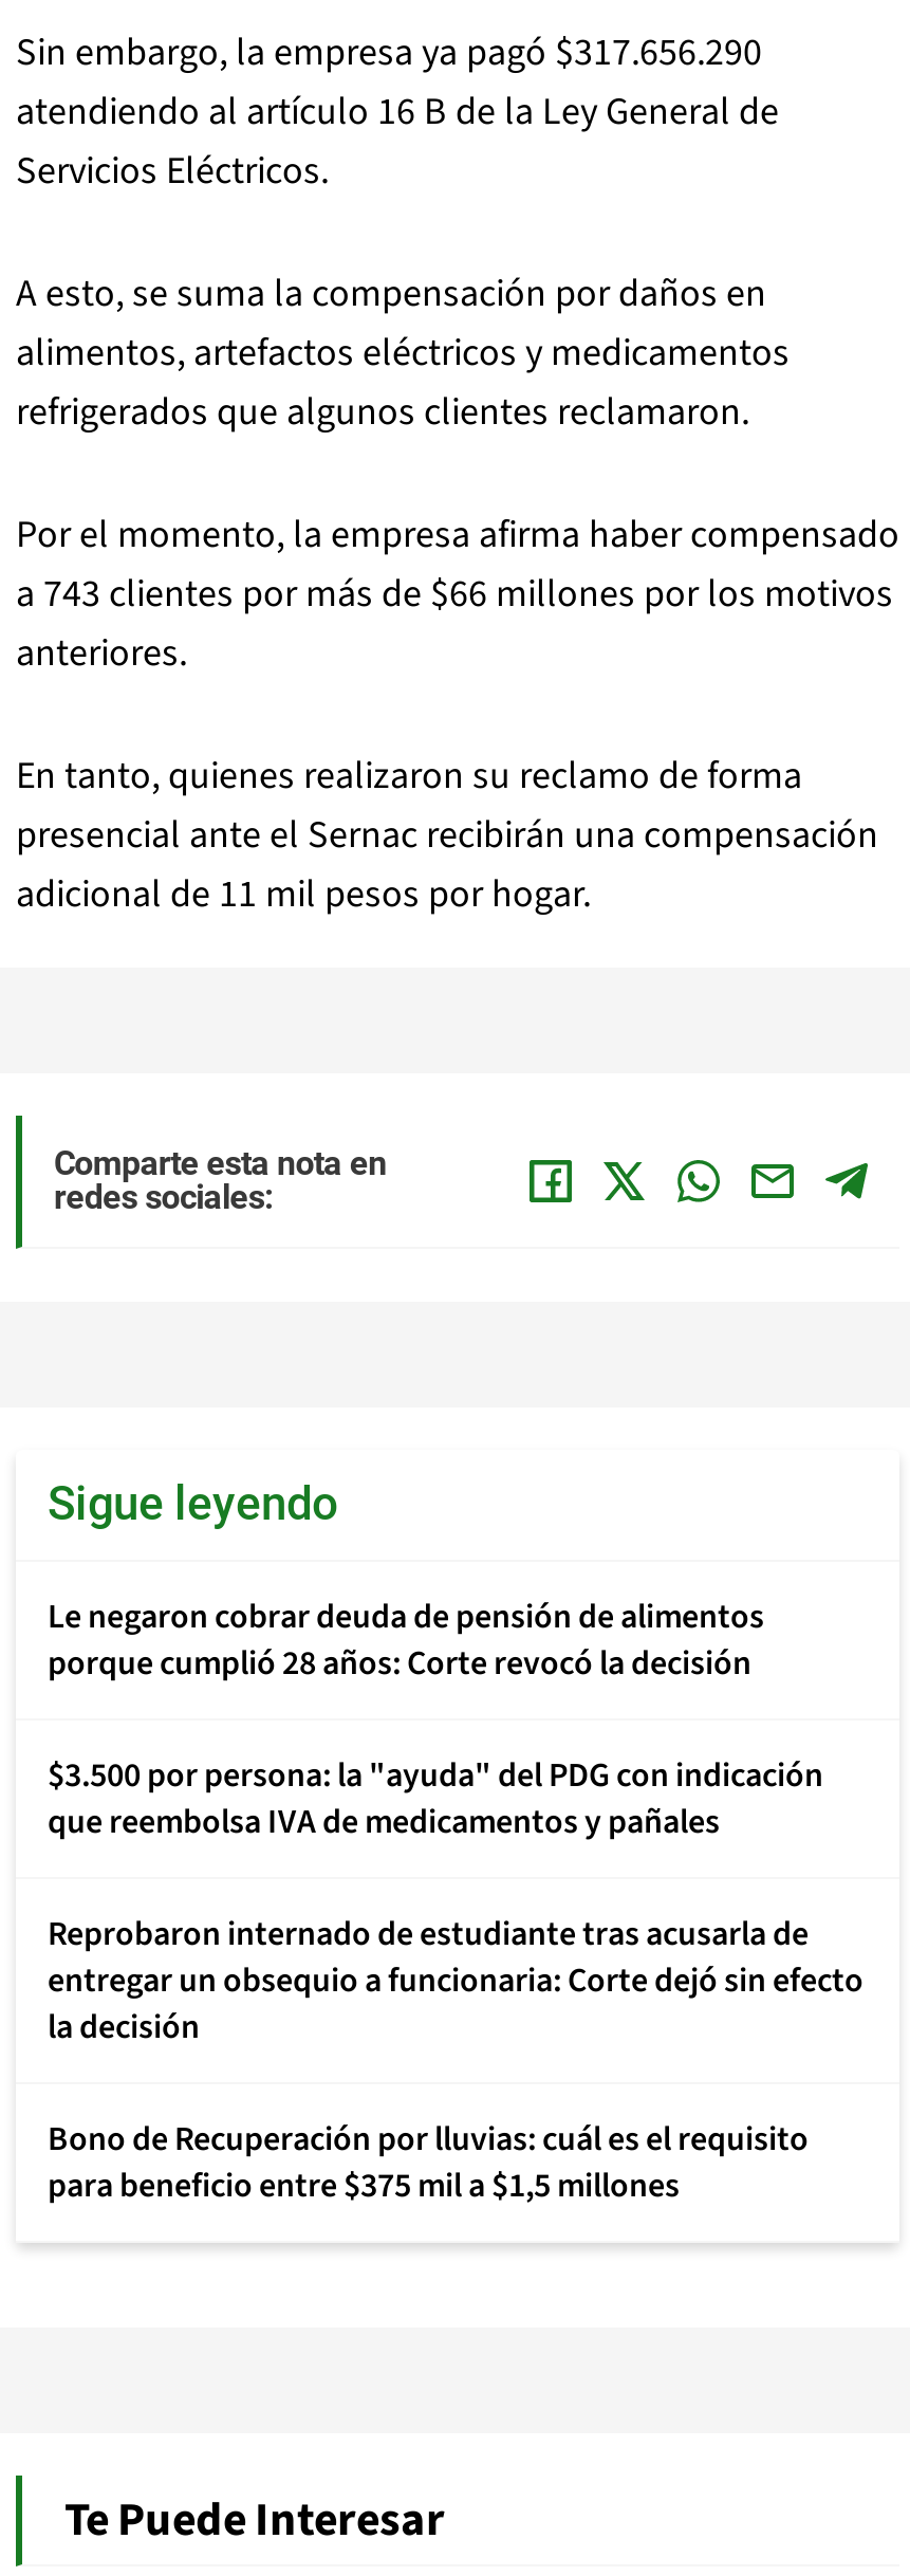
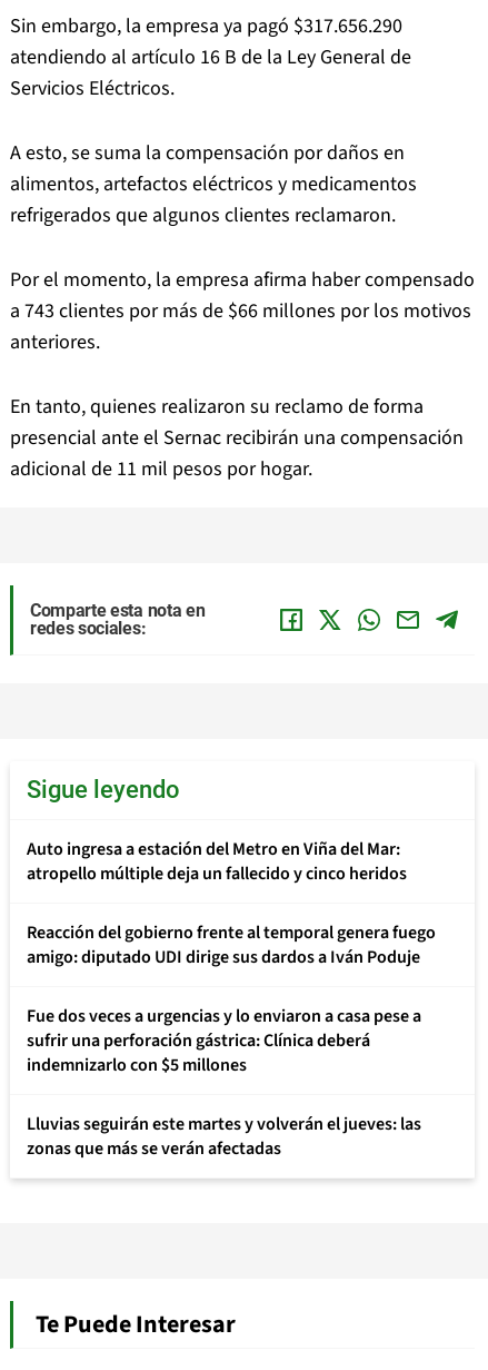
[48,1594,764,1687] Le negaron cobrar deuda de pensión de alimentos | porque cumplió 28 años: Corte revocó la decisión -> [27,837,407,886] Auto ingresa a estación del Metro en Viña del Mar: | atropello múltiple deja un fallecido y cinco heridos
[48,1752,823,1845] $3.500 por persona: la "ayuda" del PDG con indicación | que reembolsa IVA de medicamentos y pañales -> [27,920,436,969] Reacción del gobierno frente al temporal genera fuego | amigo: diputado UDI dirige sus dardos a Iván Poduje
[48,1911,863,2050] Reprobaron internado de estudiante tras acusarla de | entregar un obsequio a funcionaria: Corte dejó sin efecto | la decisión -> [27,1004,421,1077] Fue dos veces a urgencias y lo enviaron a casa pese a | sufrir una perforación gástrica: Clínica deberá | indemnizarlo con $5 millones
[48,2116,809,2209] Bono de Recuperación por lluvias: cuál es el requisito | para beneficio entre $375 mil a $1,5 millones -> [27,1112,421,1161] Lluvias seguirán este martes y volverán el jueves: las | zonas que más se verán afectadas

